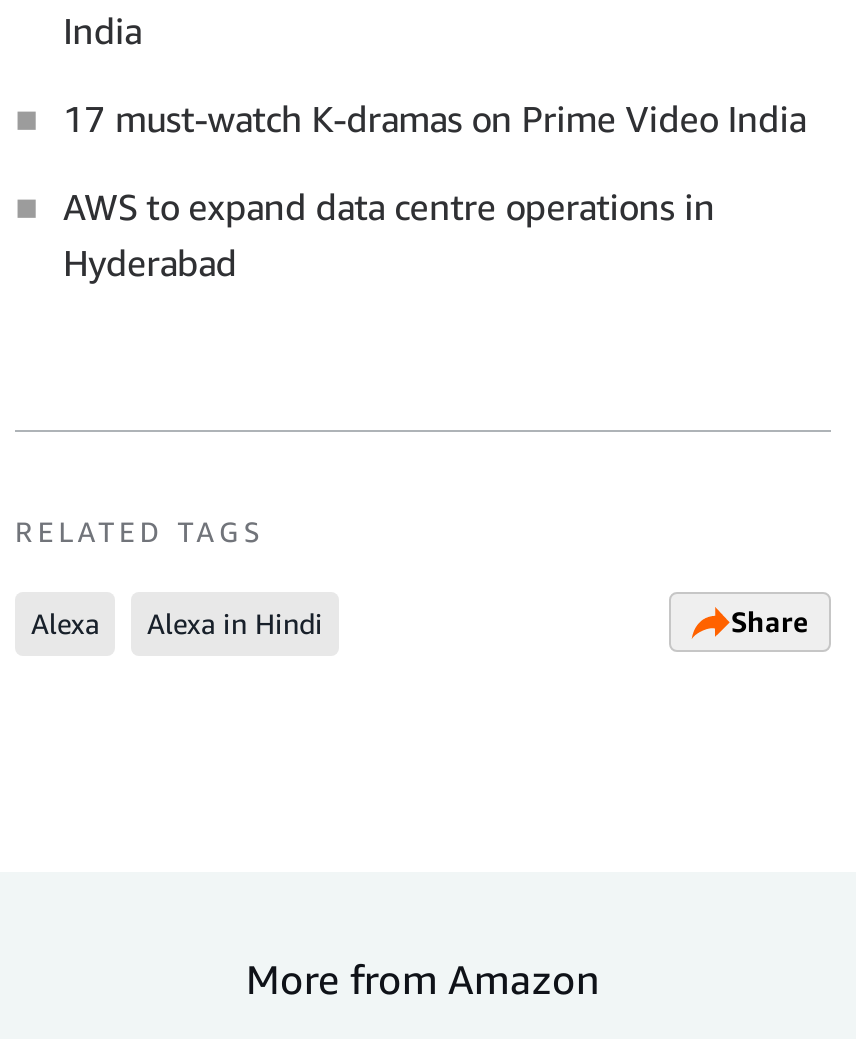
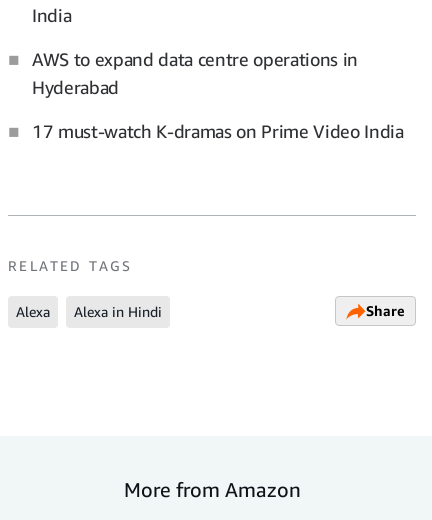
moved [63,97,806,141] -> [32,120,404,142]: 17 must-watch K-dramas on Prime Video India
moved [63,185,715,285] -> [32,48,358,98]: AWS to expand data centre operations in | Hyderabad

